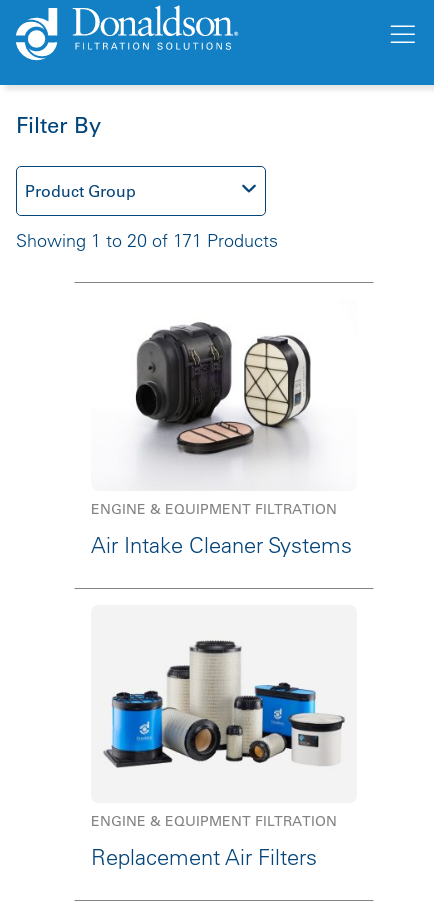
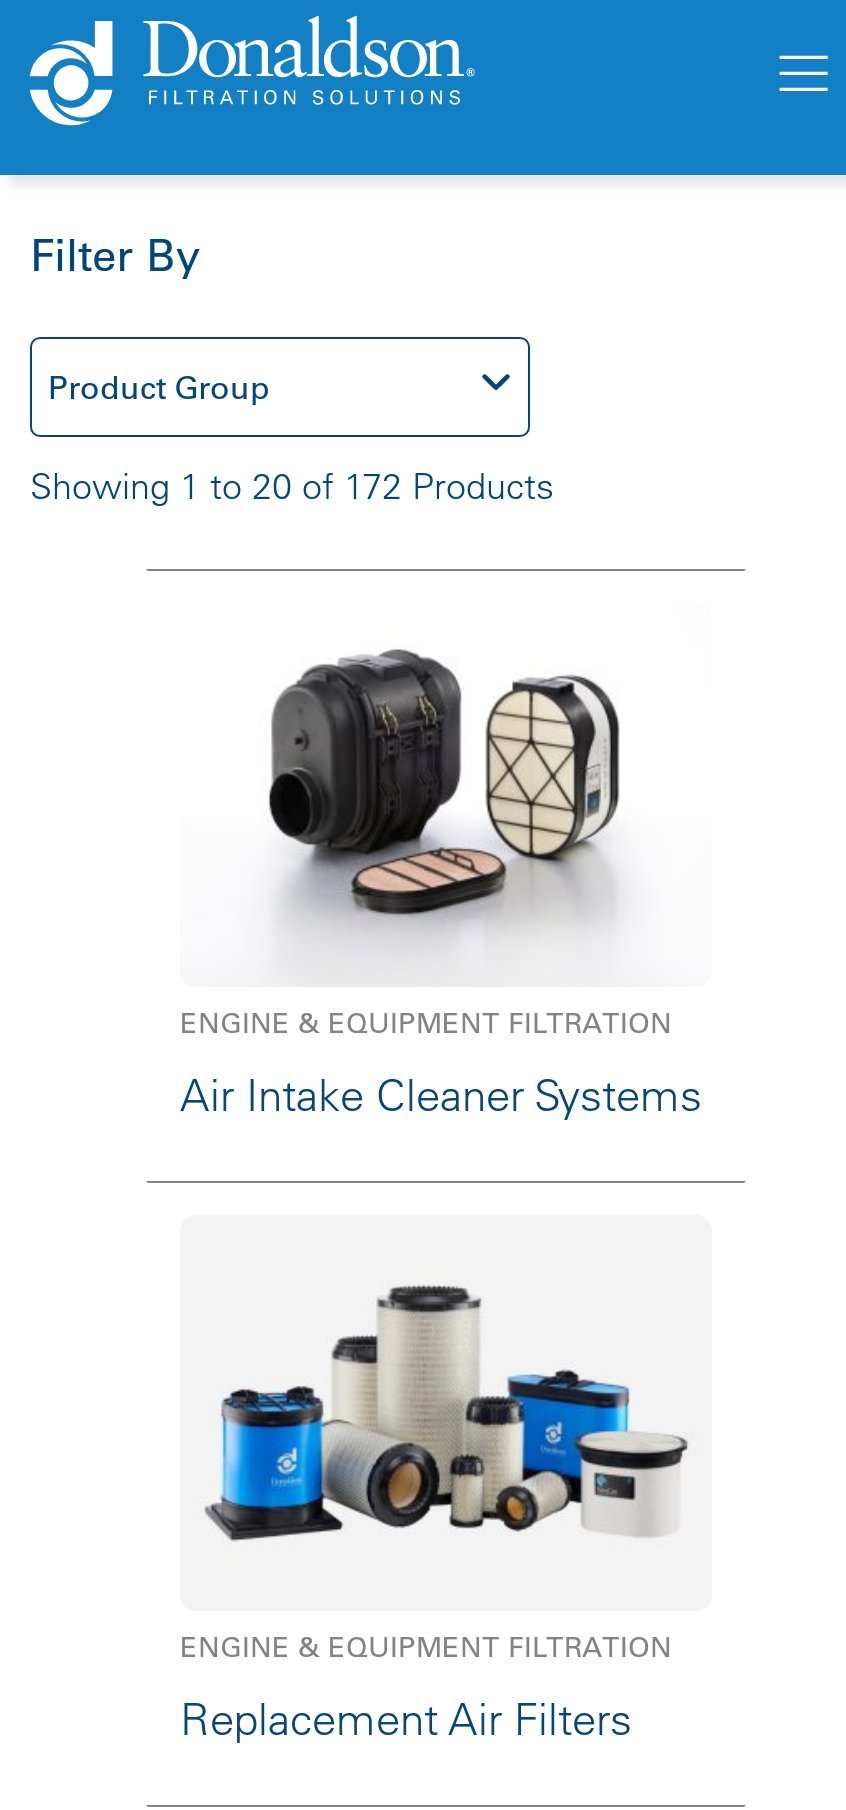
[16,229,278,252] Showing 1 to 20 of 171 Products -> [30,463,554,509] Showing 1 to 20 of 172 Products

